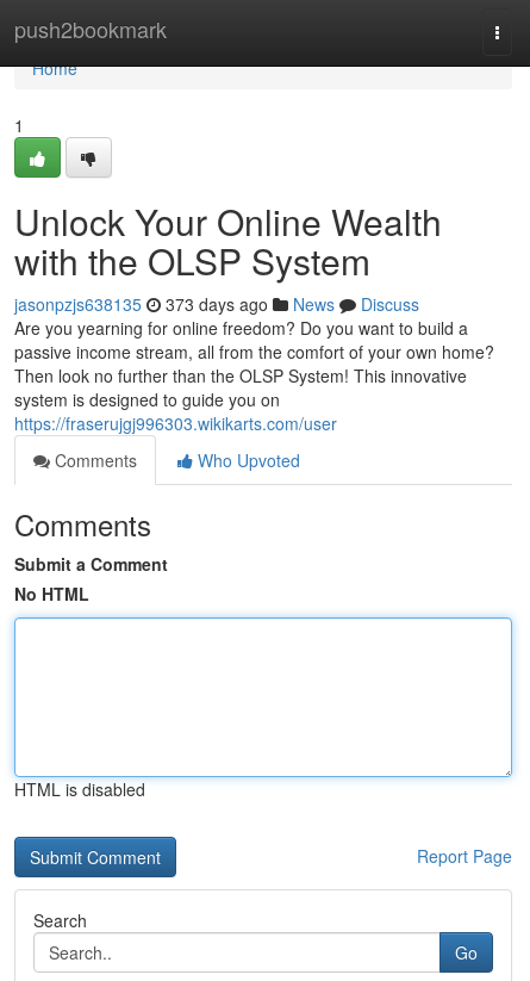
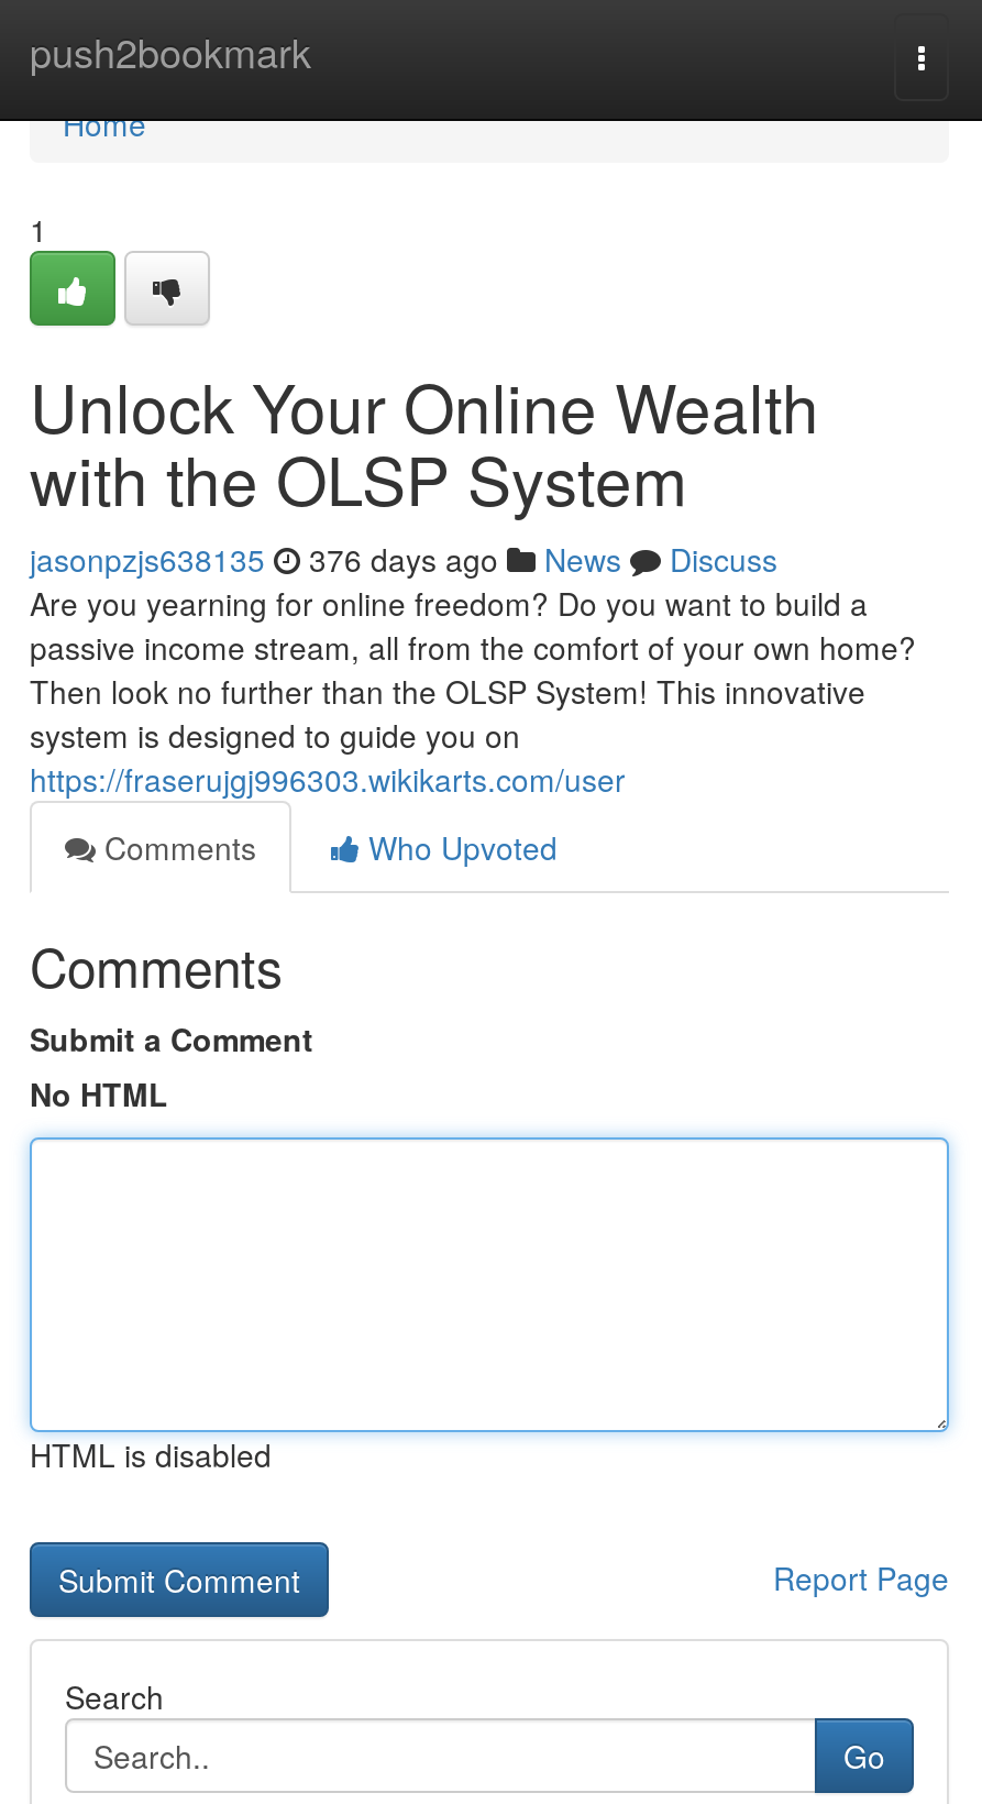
[14,292,419,316] jasonpzjs638135 373 days ago News Discuss -> [30,537,777,581] jasonpzjs638135 376 days ago News Discuss

